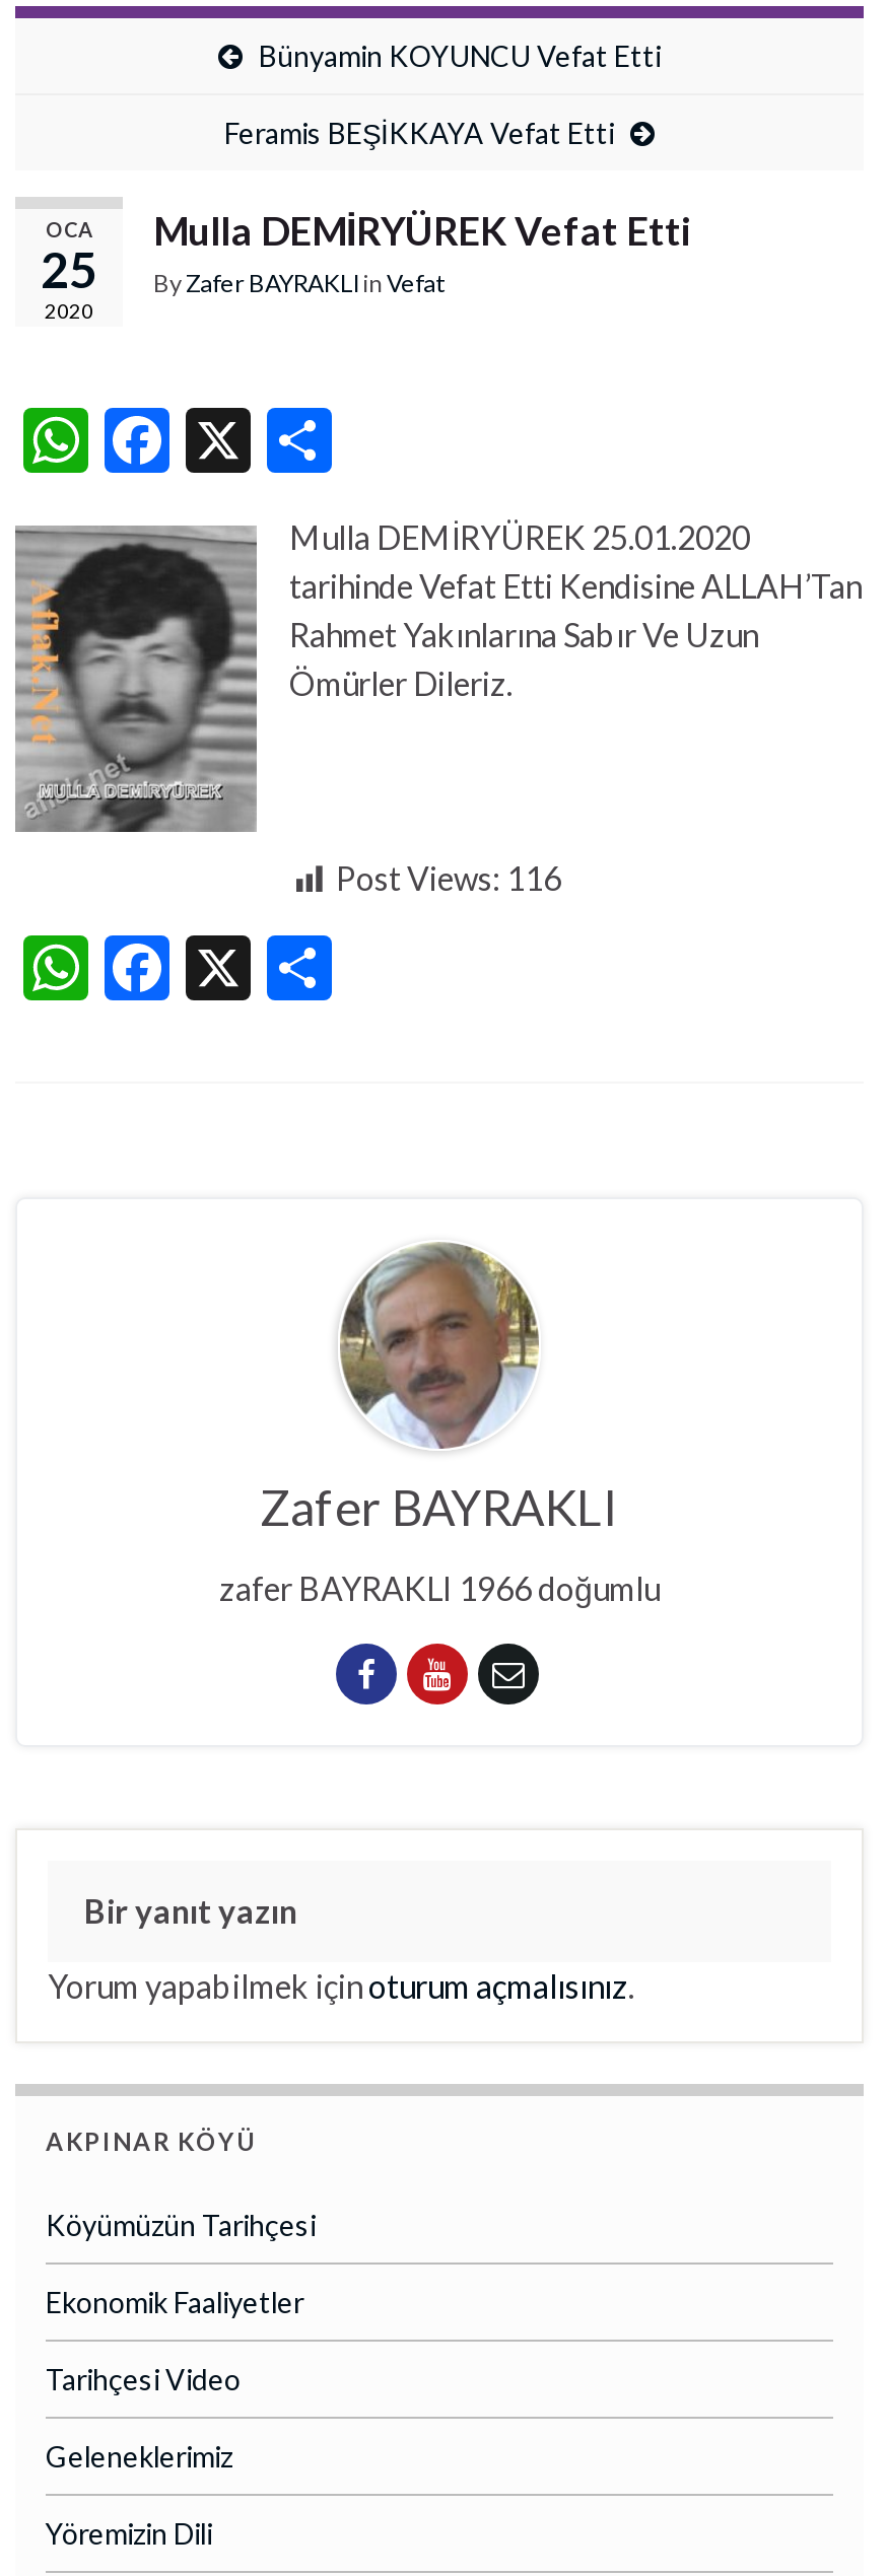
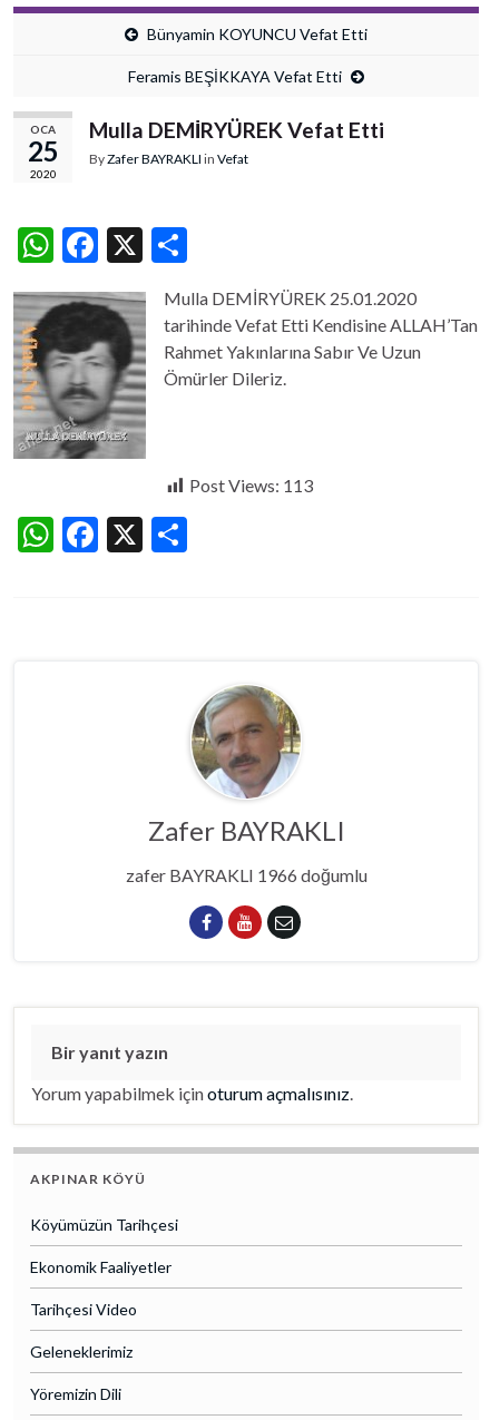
[336,859,561,898] Post Views: 116 -> [189,475,313,496] Post Views: 113

